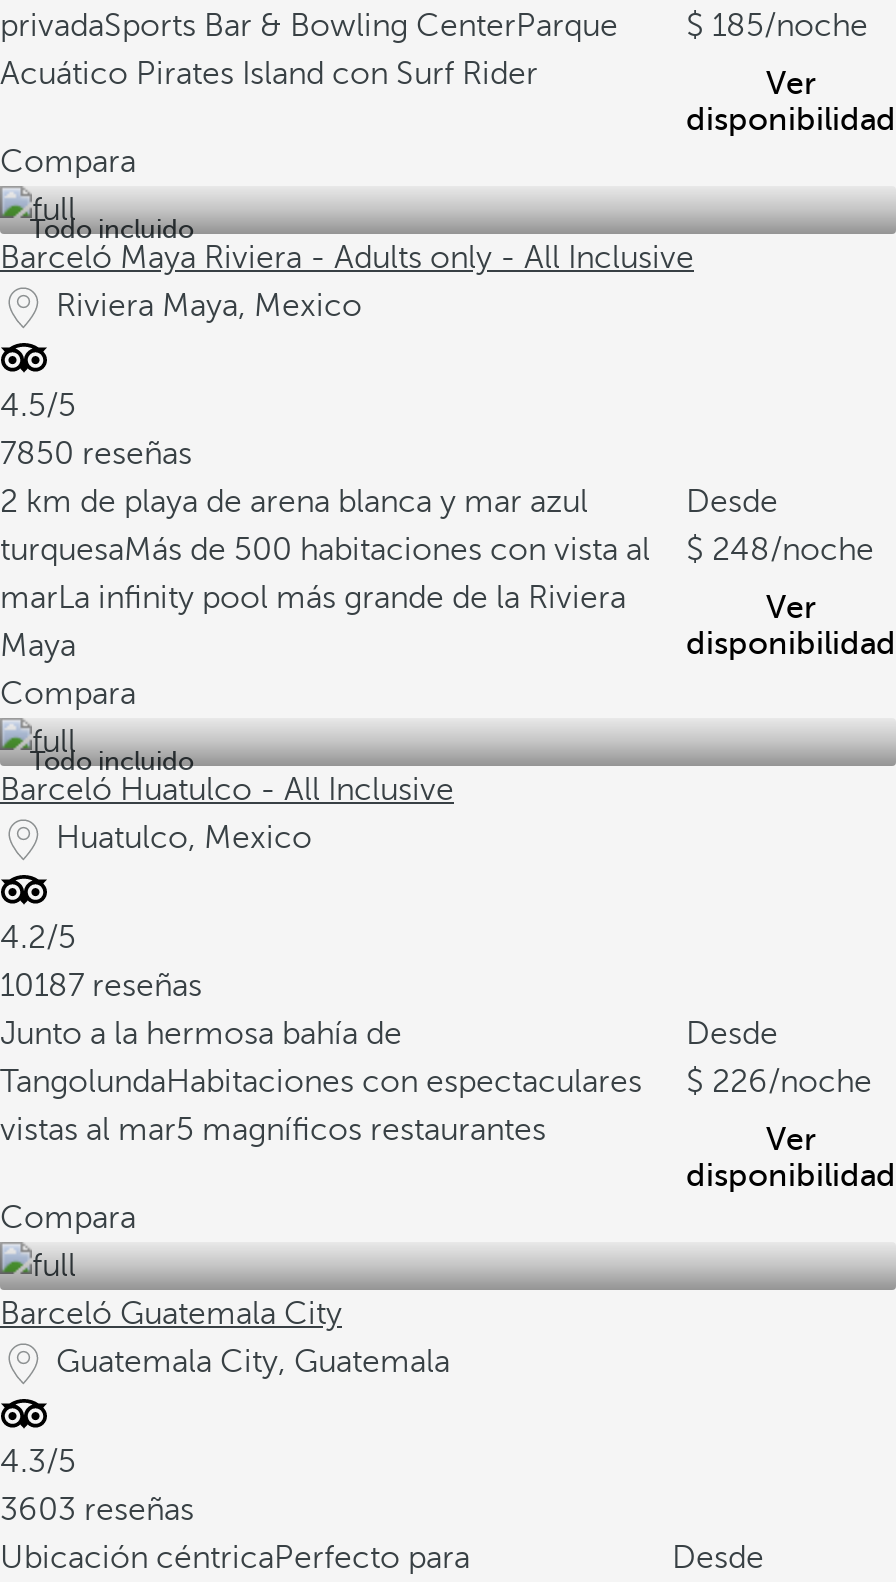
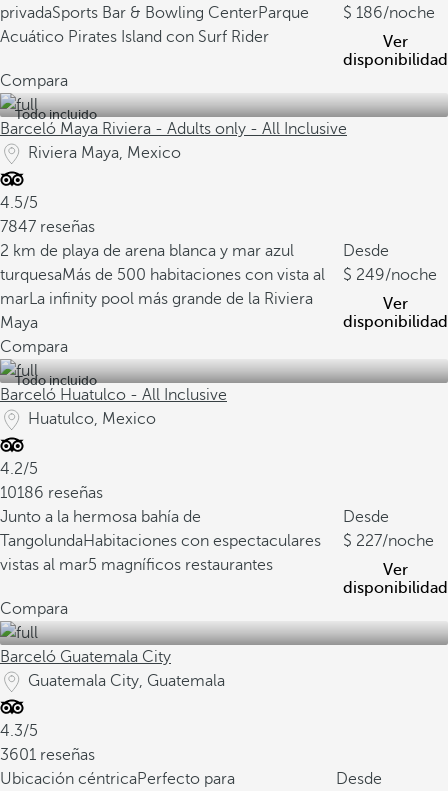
[712,8,868,44] 185/noche -> [356,4,435,22] 186/noche
[0,436,192,472] 7850 reseñas -> [0,218,95,236] 7847 reseñas
[0,532,874,568] turquesaMás de 500 habitaciones con vista al 248/noche -> [0,266,437,284] turquesaMás de 500 habitaciones con vista al 249/noche
[0,968,202,1004] 10187 reseñas -> [0,484,103,502] 10186 reseñas
[0,1064,872,1100] TangolundaHabitaciones con espectaculares 226/noche -> [0,532,434,550] TangolundaHabitaciones con espectaculares 227/noche
[0,1492,194,1528] 3603 reseñas -> [0,746,95,764] 3601 reseñas

